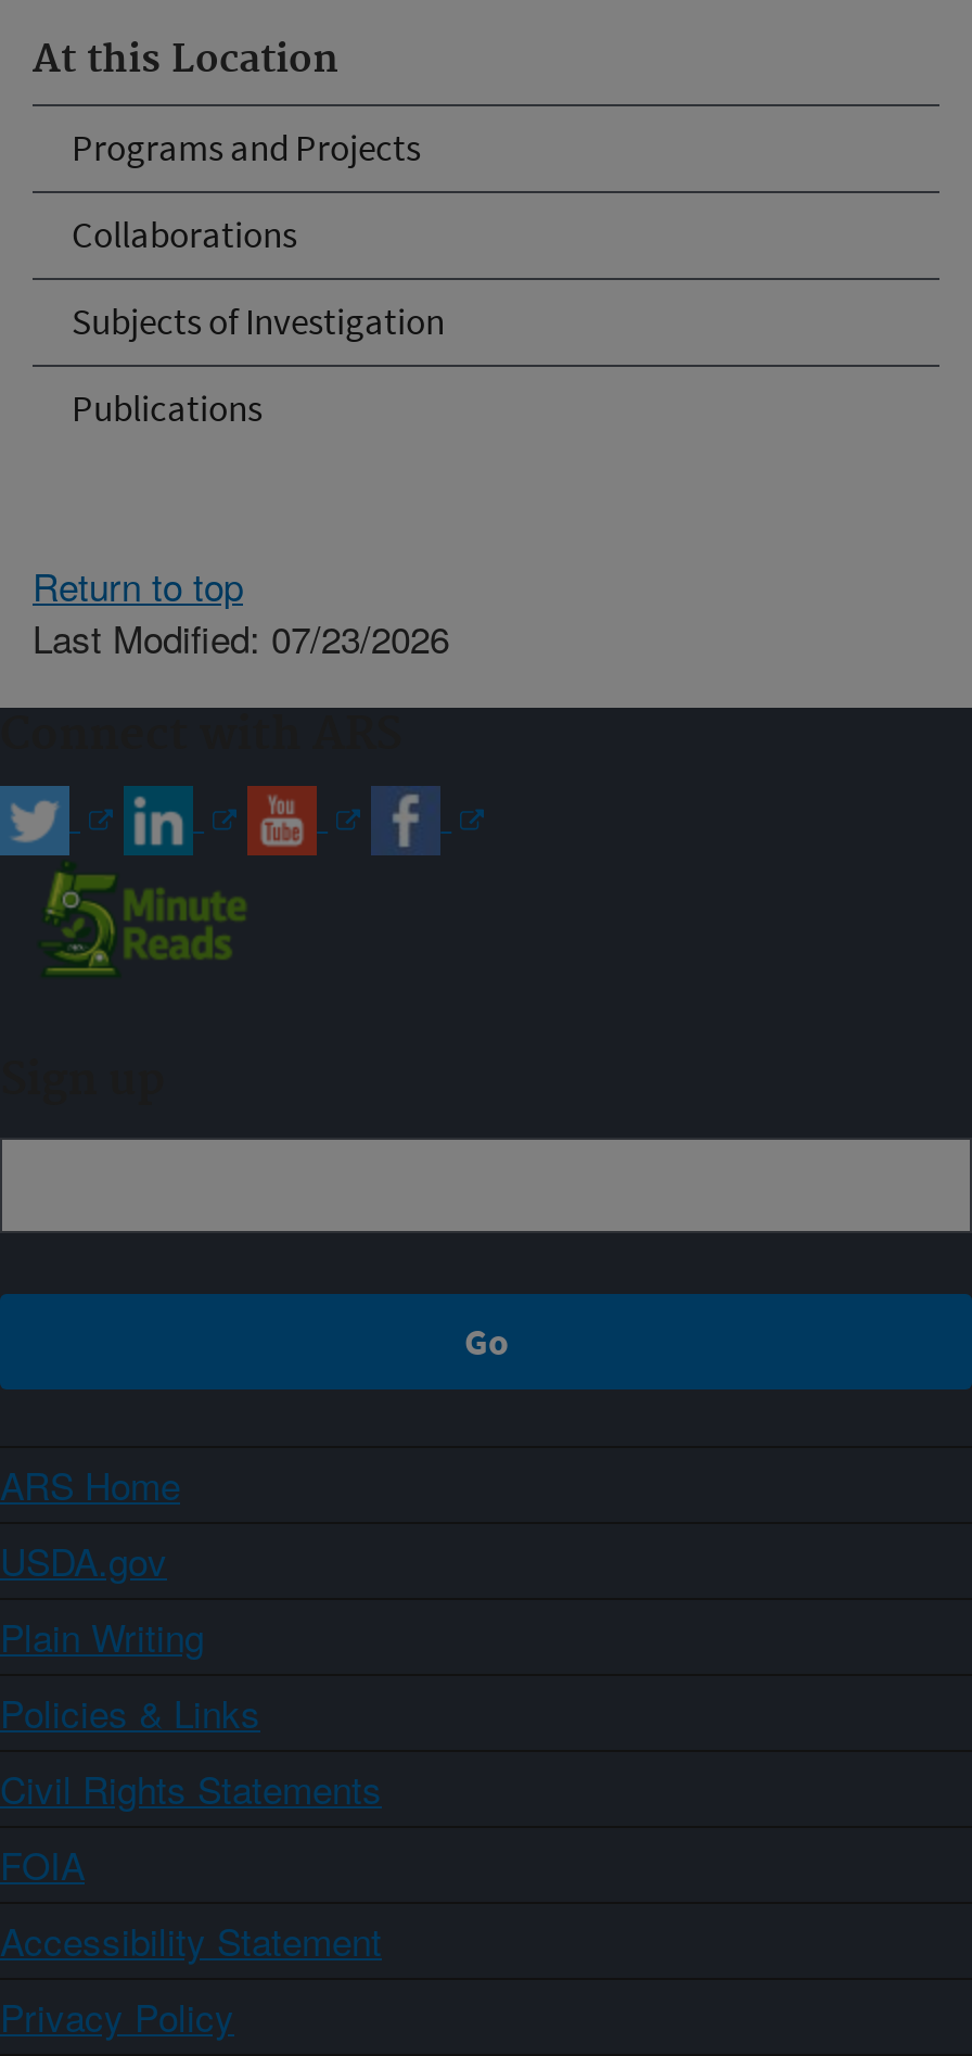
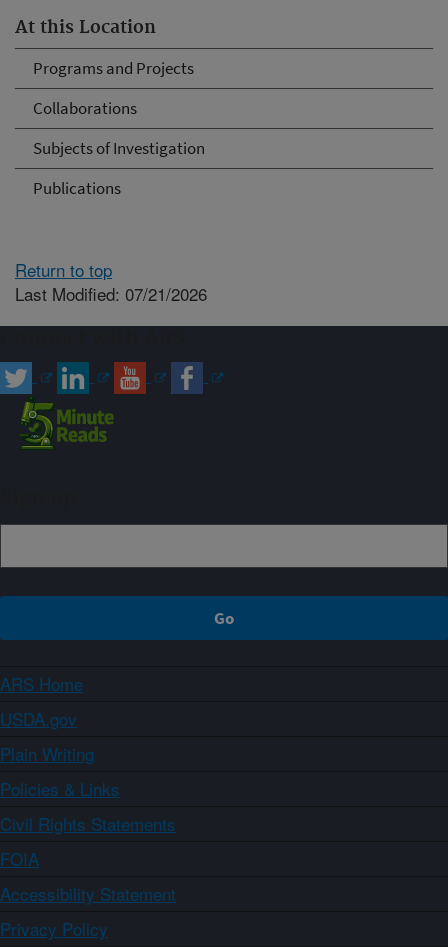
[33,609,449,663] Last Modified: 07/23/2026 -> [15,280,207,305] Last Modified: 07/21/2026

